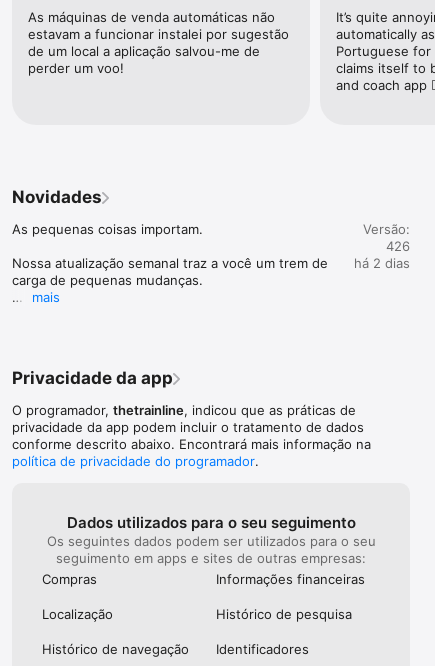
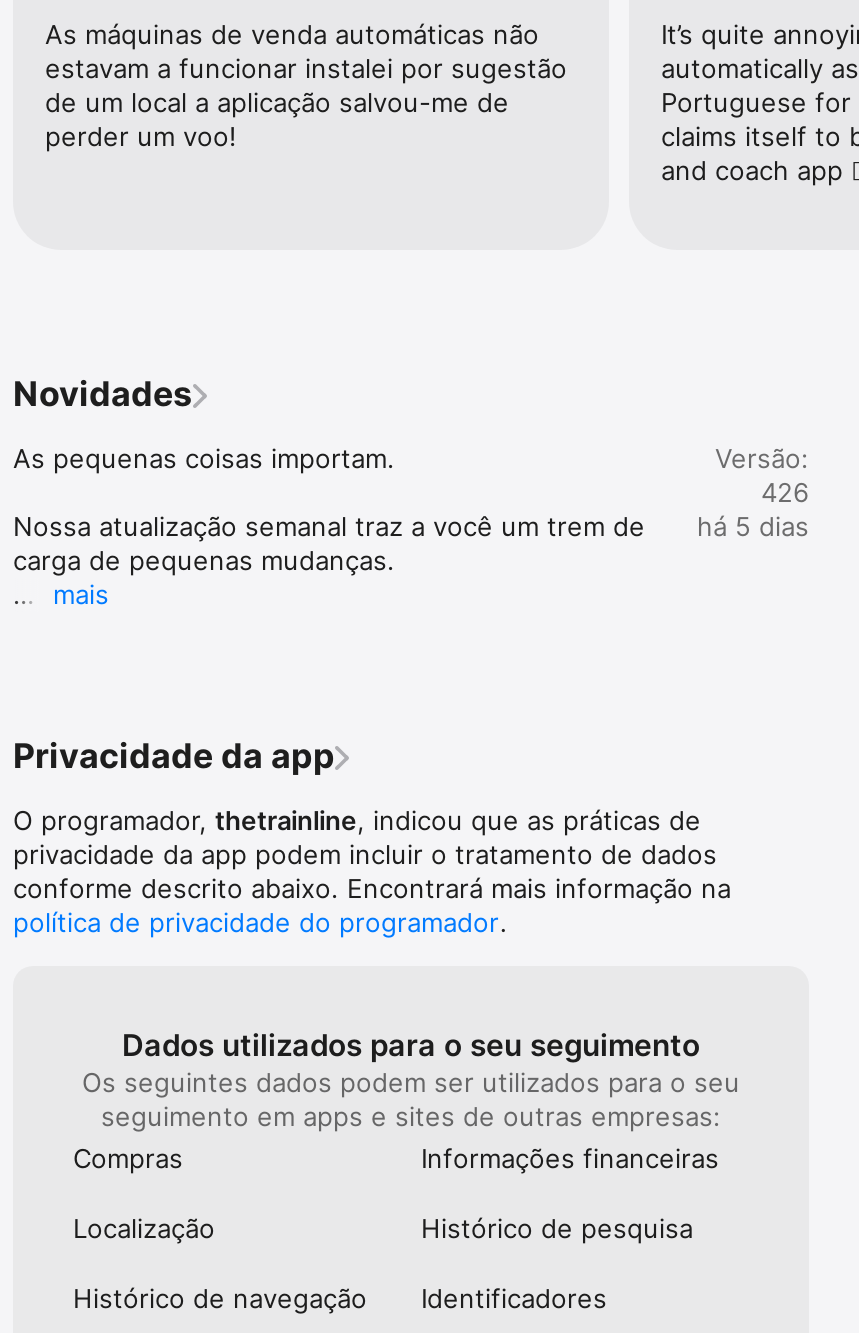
[354,255,410,271] há 2 dias -> [697,510,809,542] há 5 dias

